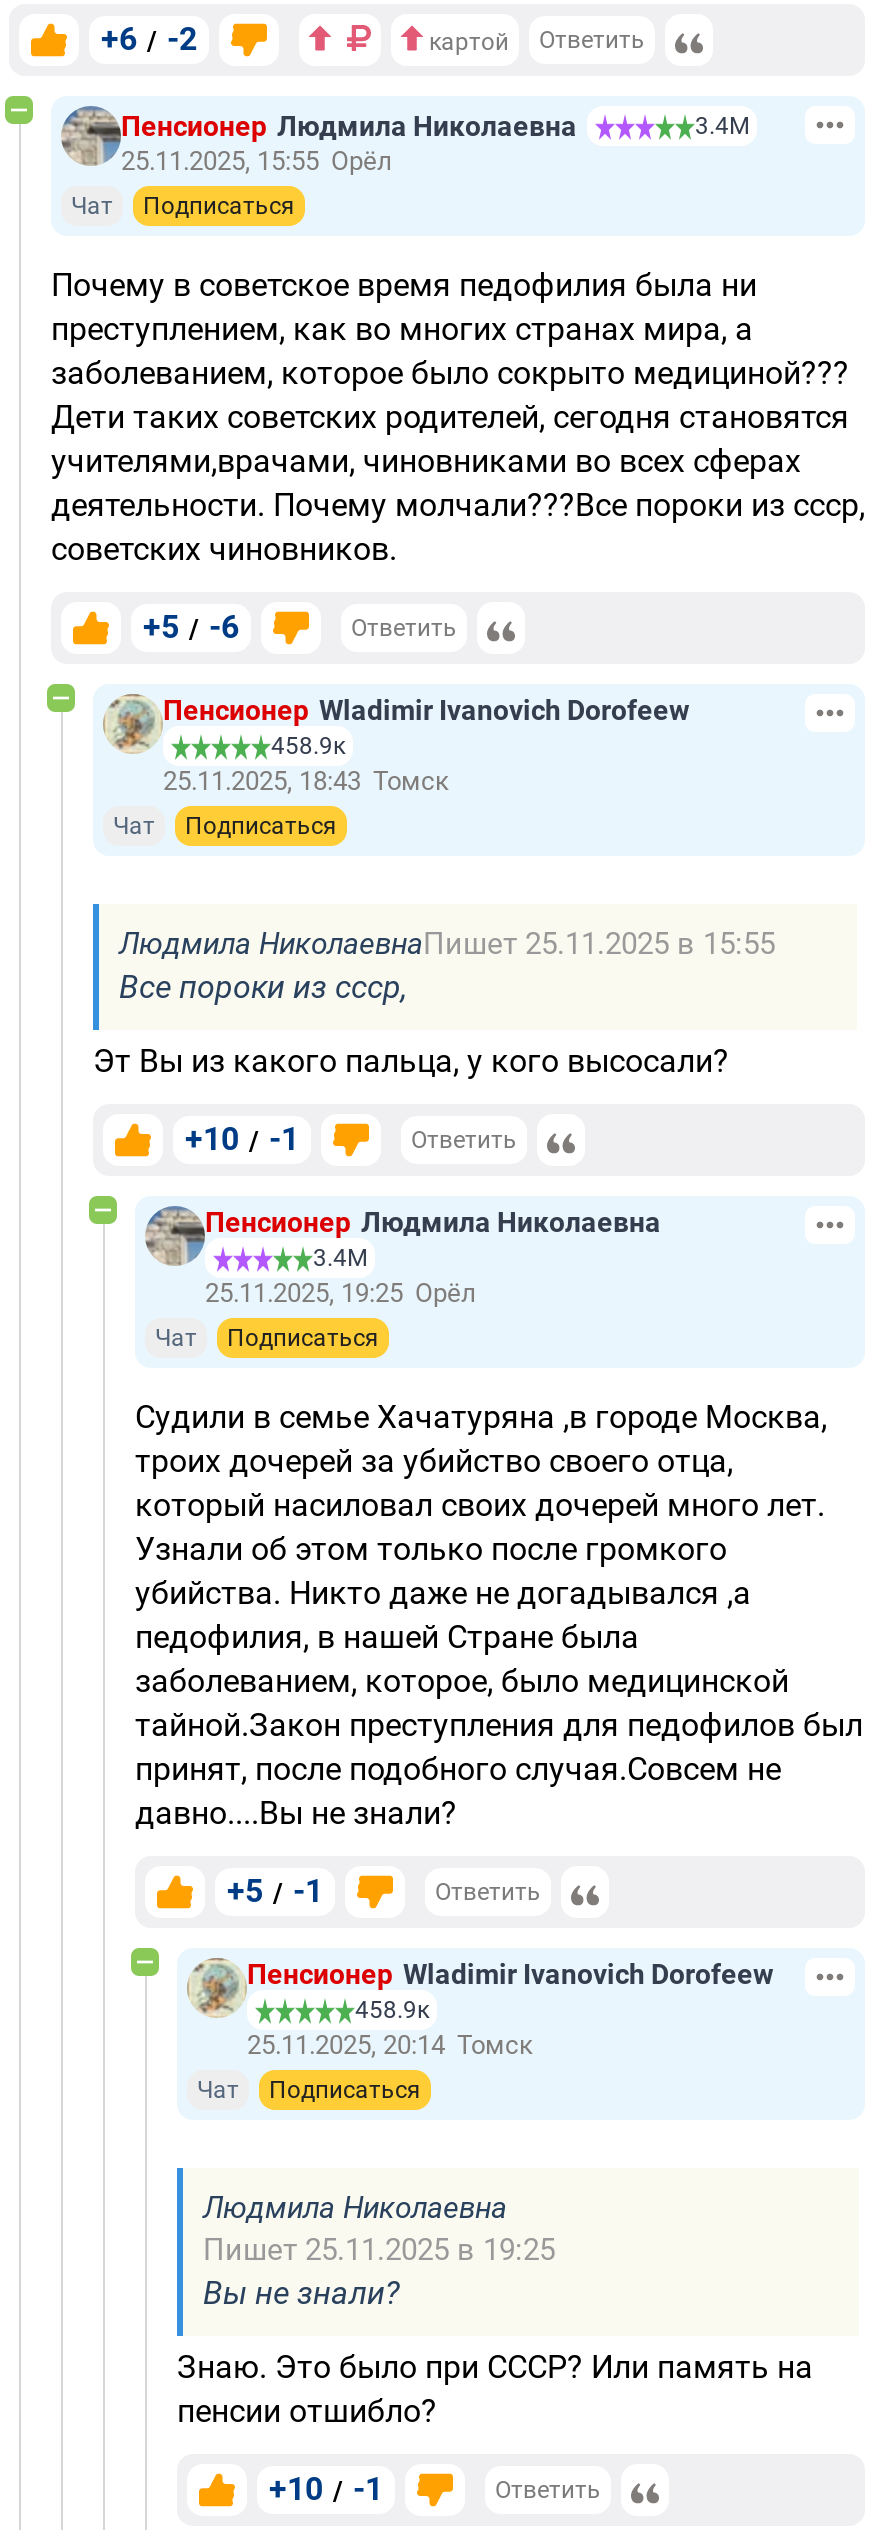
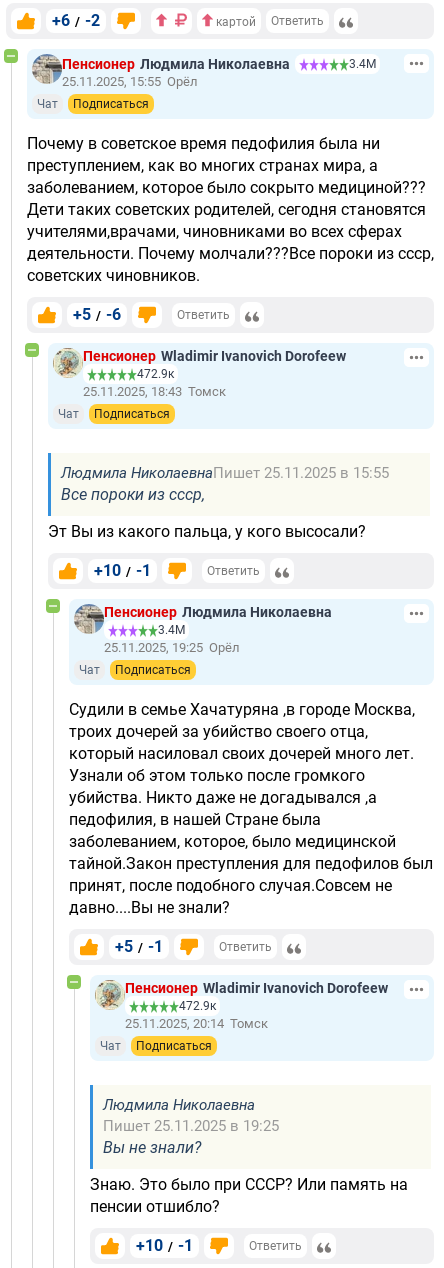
[271,732,345,760] 458.9к -> [137,367,174,381] 472.9к
[355,1996,429,2024] 458.9к -> [179,999,216,1013] 472.9к

